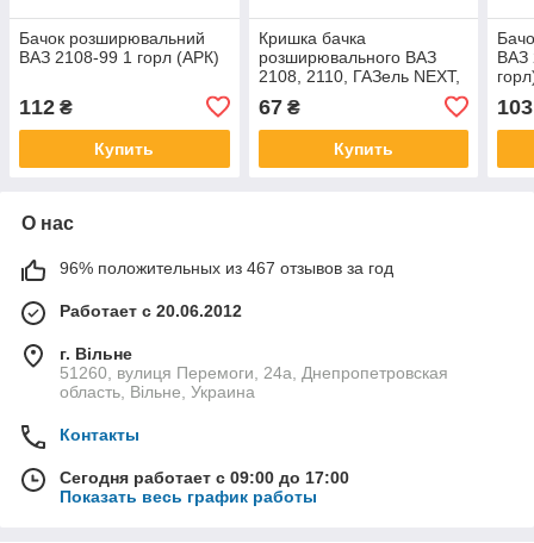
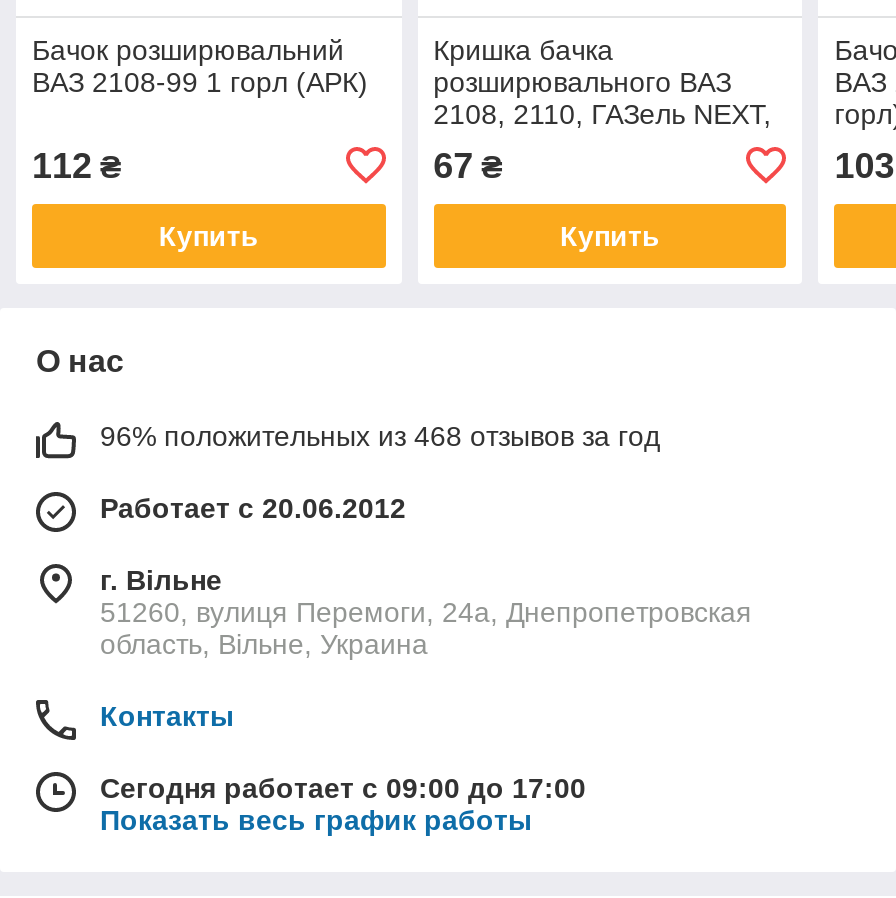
[60,258,393,277] 96% положительных из 467 отзывов за год -> [100,420,660,452] 96% положительных из 468 отзывов за год

